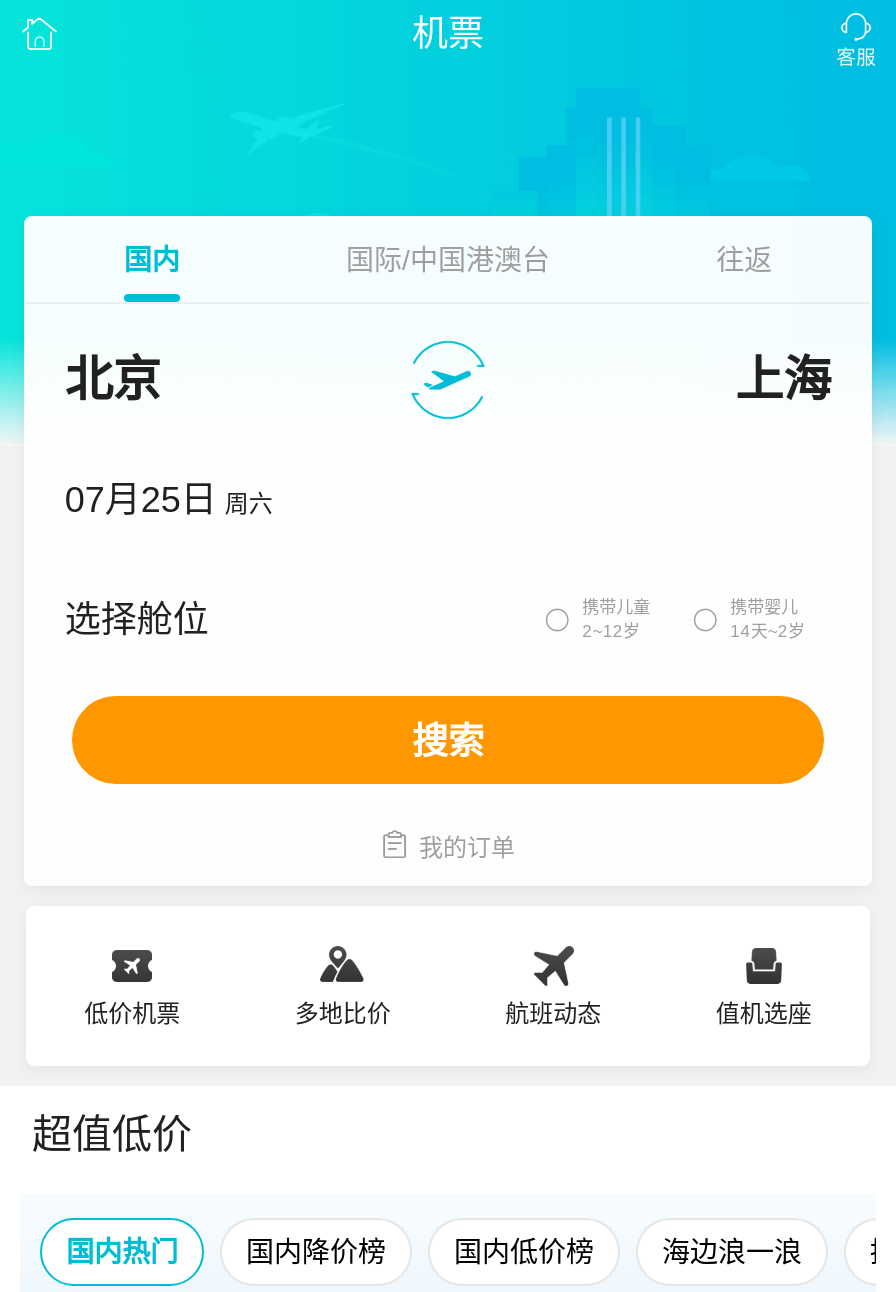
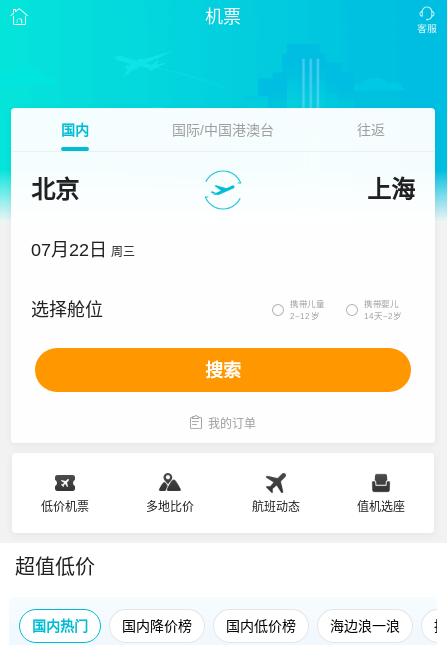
[65,480,273,520] 07月25日 周六 -> [31,240,135,260] 07月22日 周三

